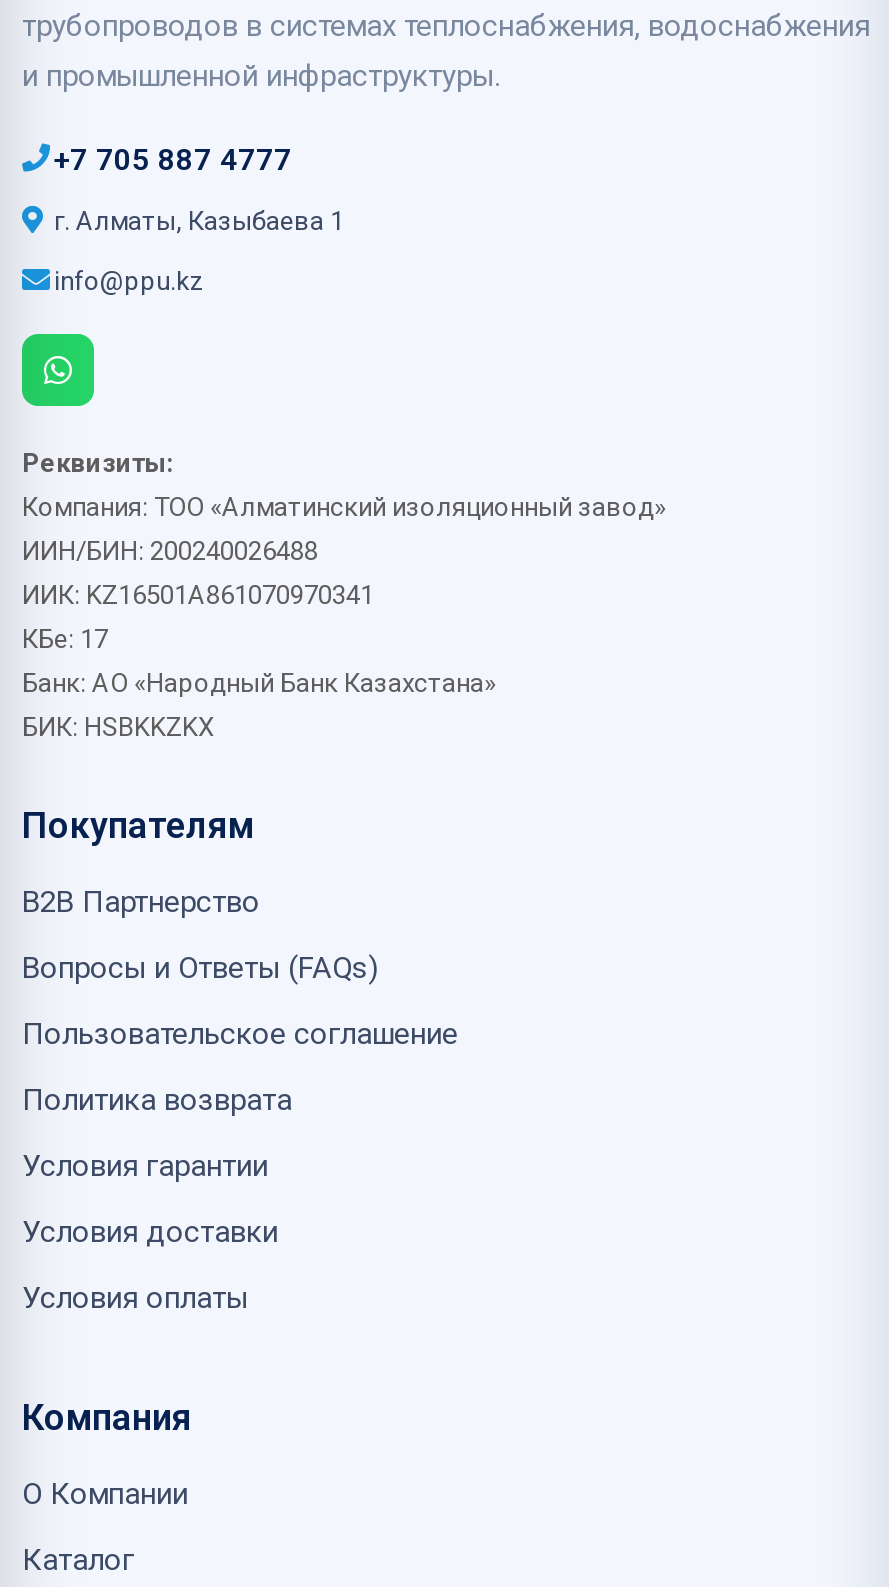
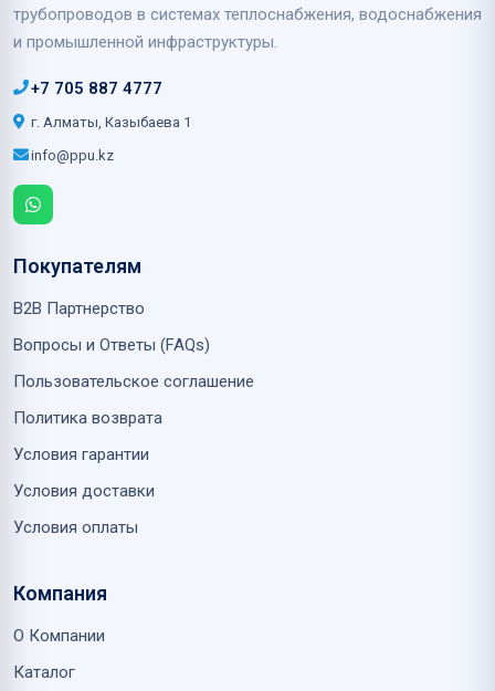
[22,448,666,742] Реквизиты: | Компания: ТОО «Алматинский изоляционный завод» | ИИН/БИН: 200240026488 | ИИК: KZ16501A861070970341 | КБе: 17 | Банк: АО «Народный Банк Казахстана» | БИК: HSBKKZKX -> none

